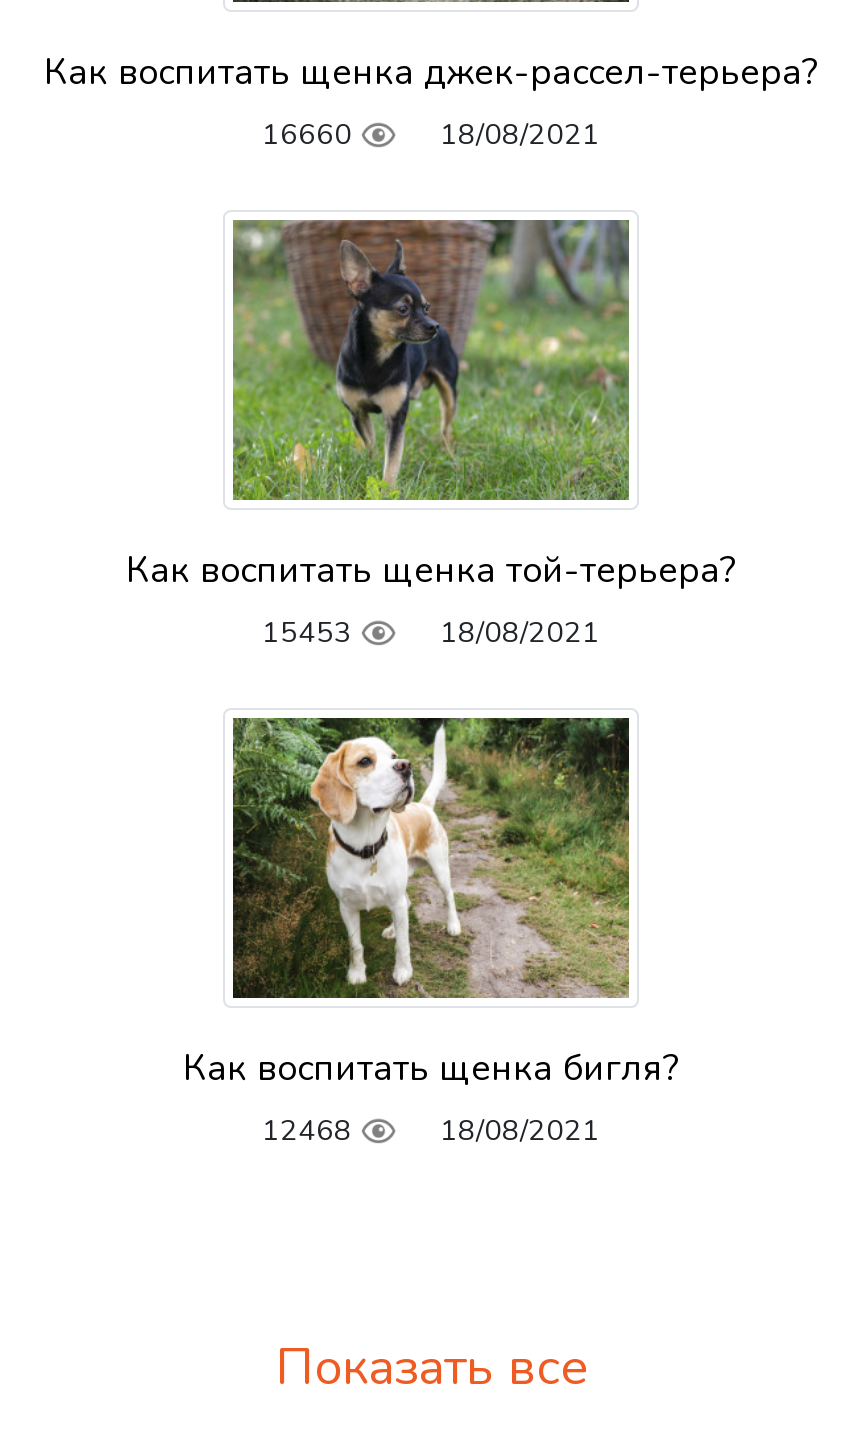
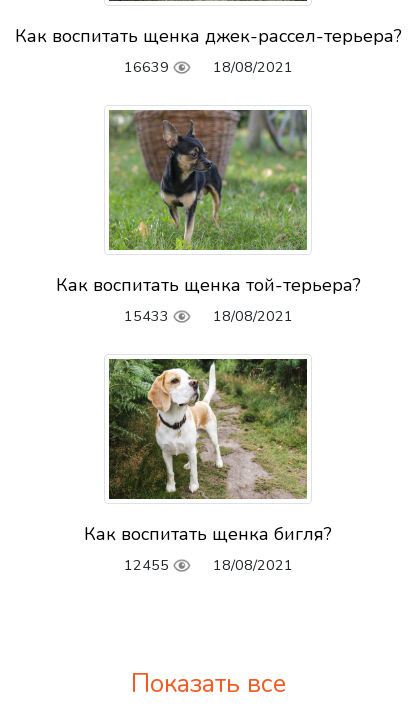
[262,114,600,154] 16660 18/08/2021 -> [123,57,292,77] 16639 18/08/2021
[262,612,600,652] 15453 18/08/2021 -> [123,306,292,326] 15433 18/08/2021
[262,1110,600,1150] 12468 18/08/2021 -> [123,555,292,575] 12455 18/08/2021

